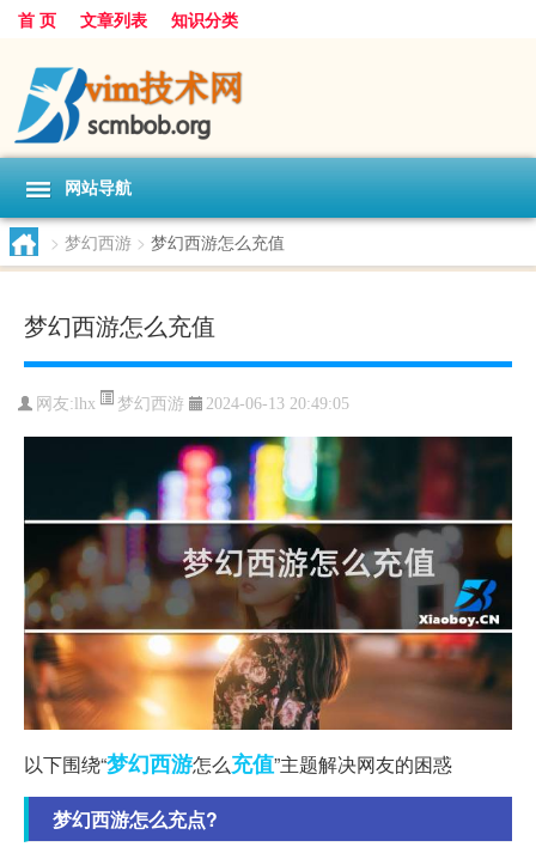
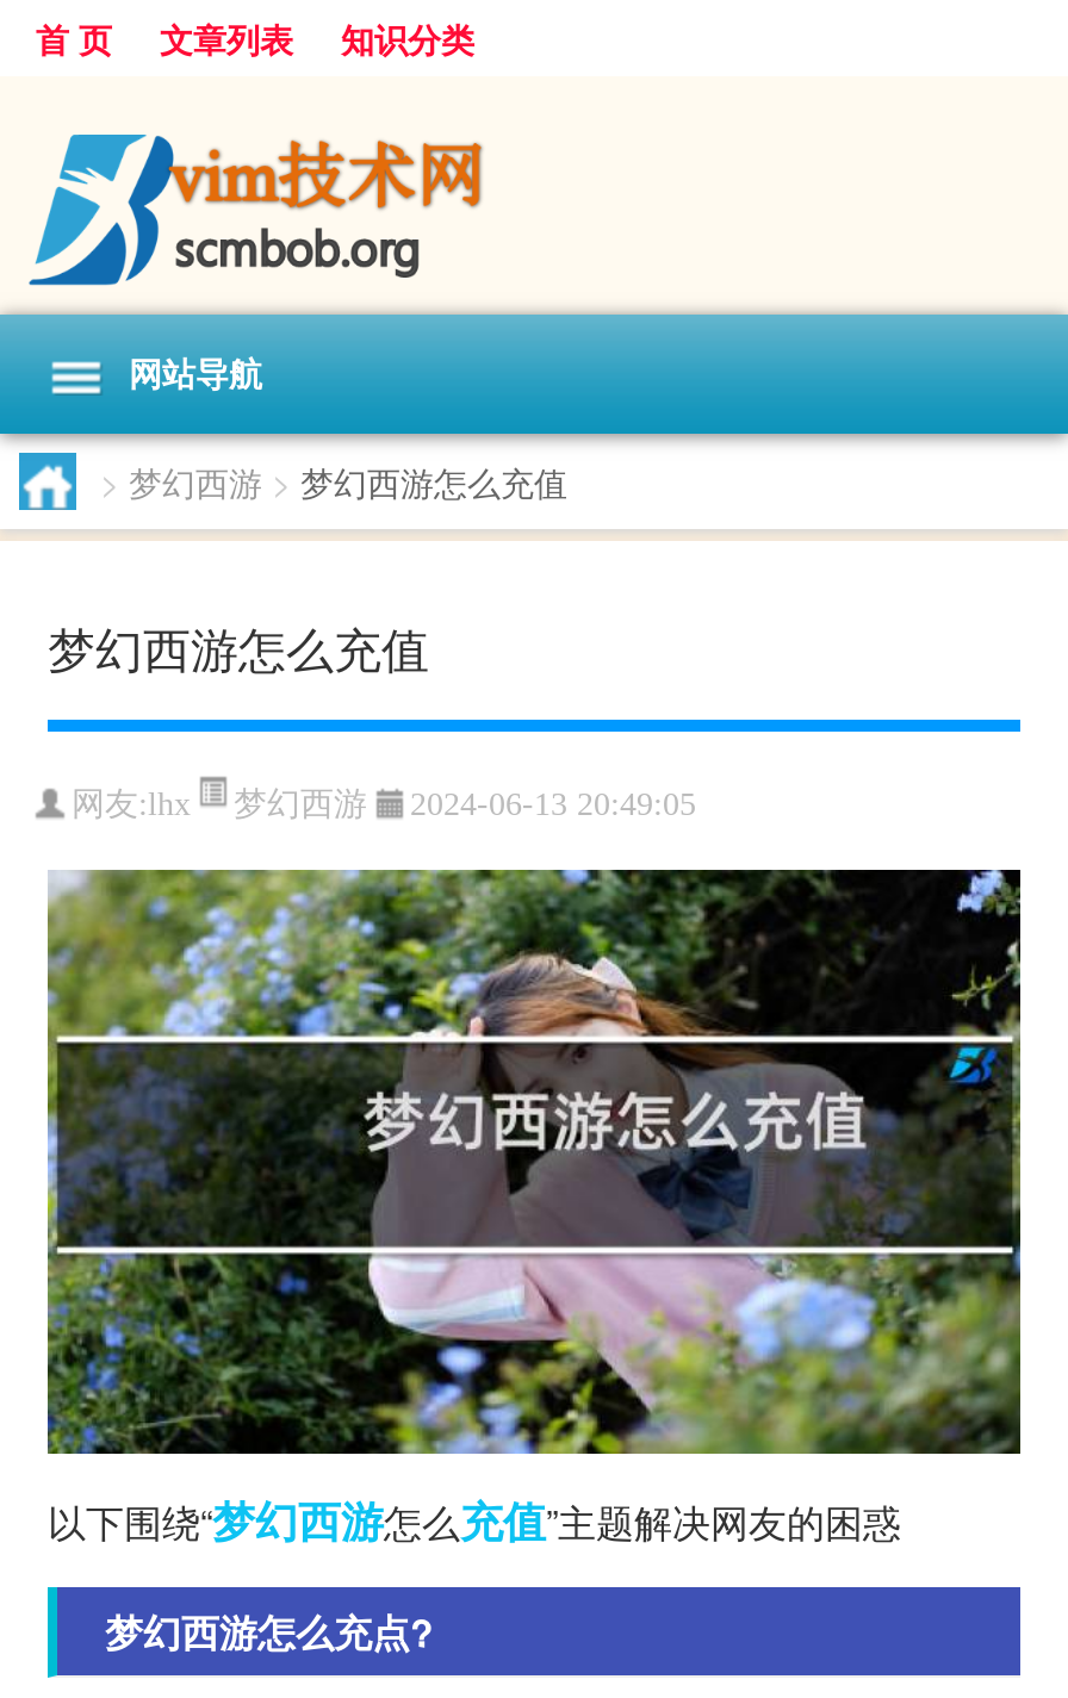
[23,435,513,731] [image] -> [45,867,1023,1456] [image]

